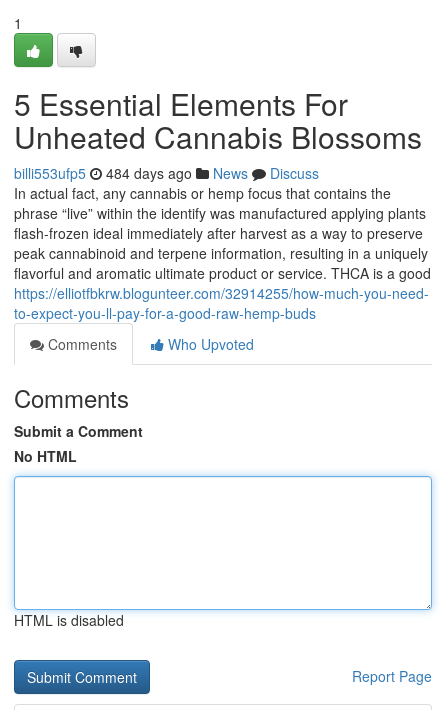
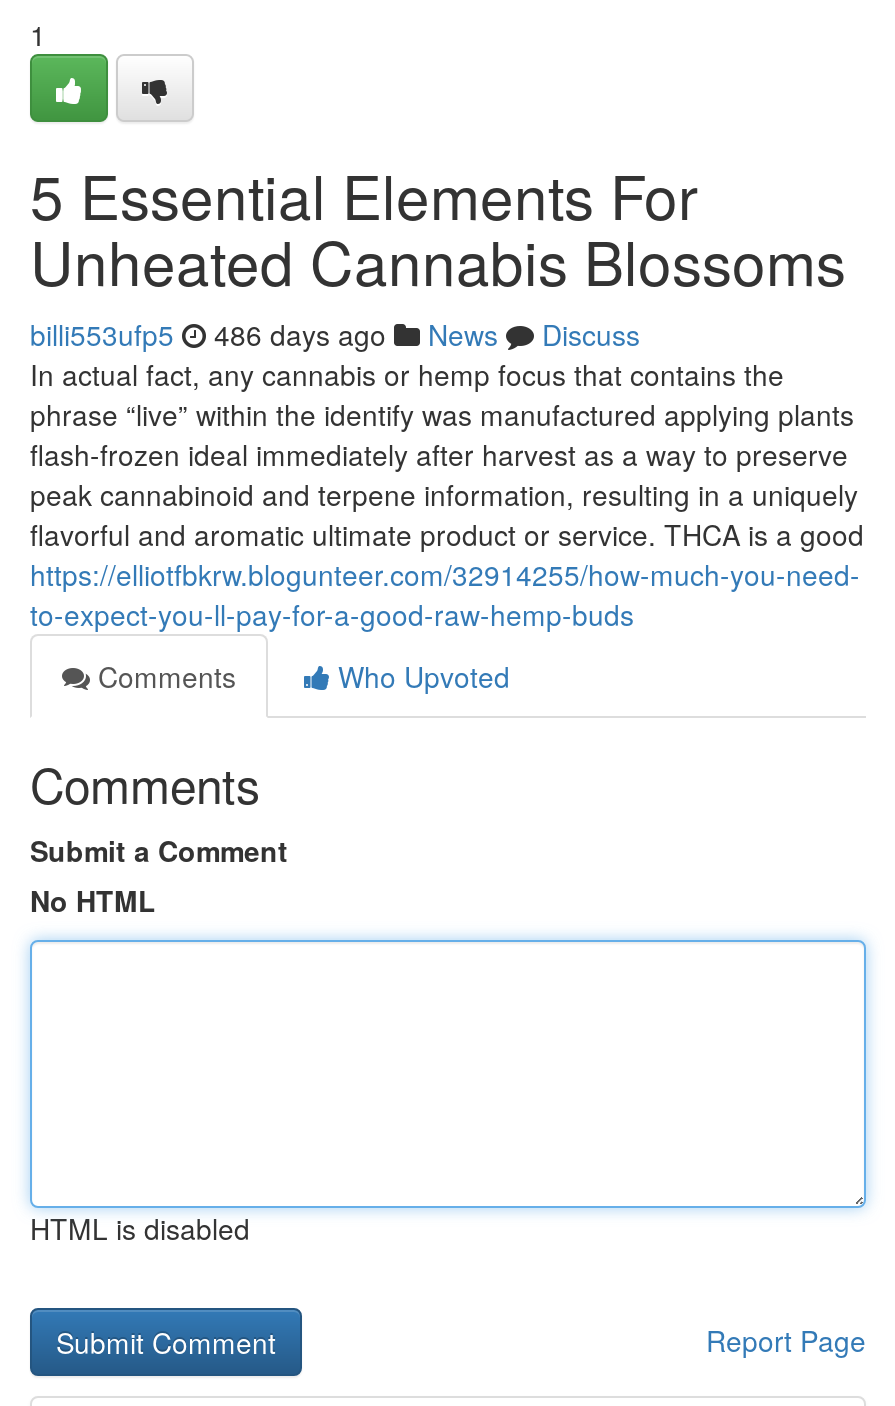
[14,163,319,183] billi553ufp5 484 days ago News Discuss -> [30,314,640,354] billi553ufp5 486 days ago News Discuss

